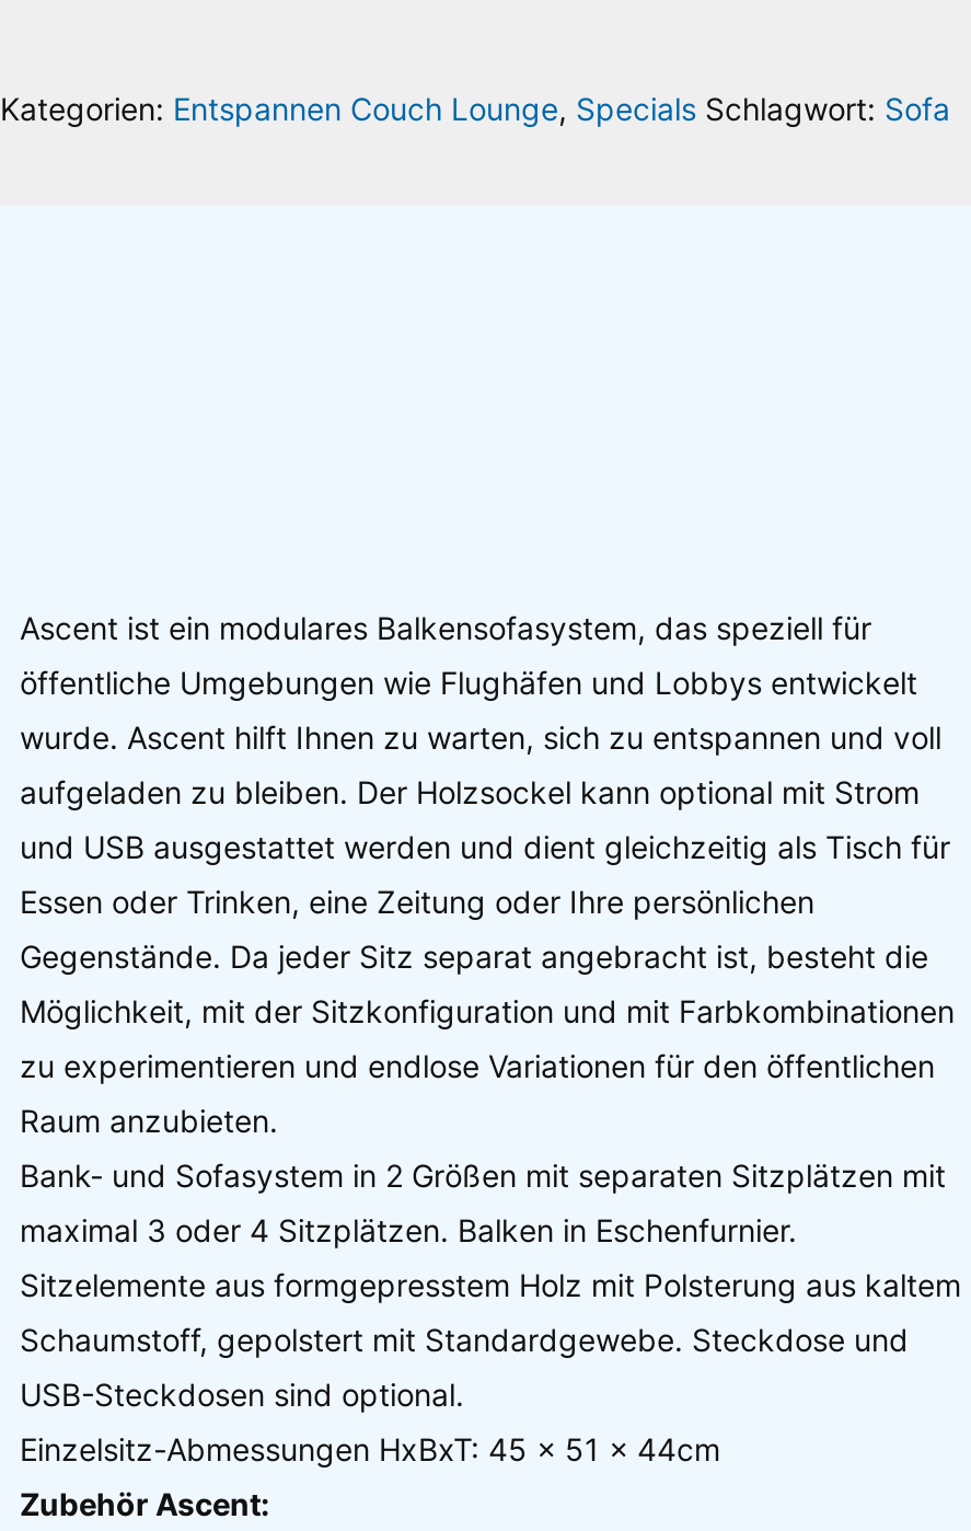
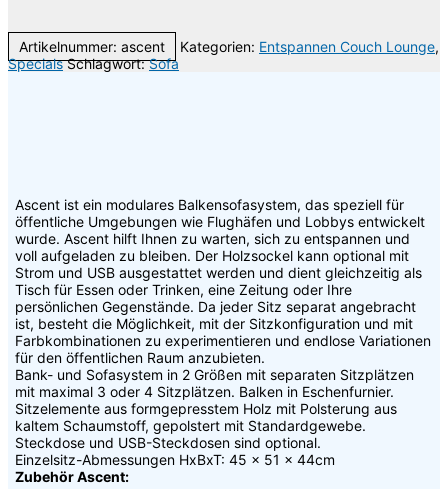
[0,90,950,128] Kategorien: Entspannen Couch Lounge, Specials Schlagwort: Sofa -> [8,38,439,72] Artikelnummer: ascent | Kategorien: Entspannen Couch Lounge, | Specials Schlagwort:Sofa

